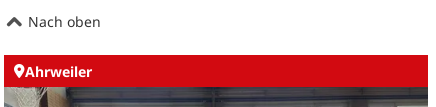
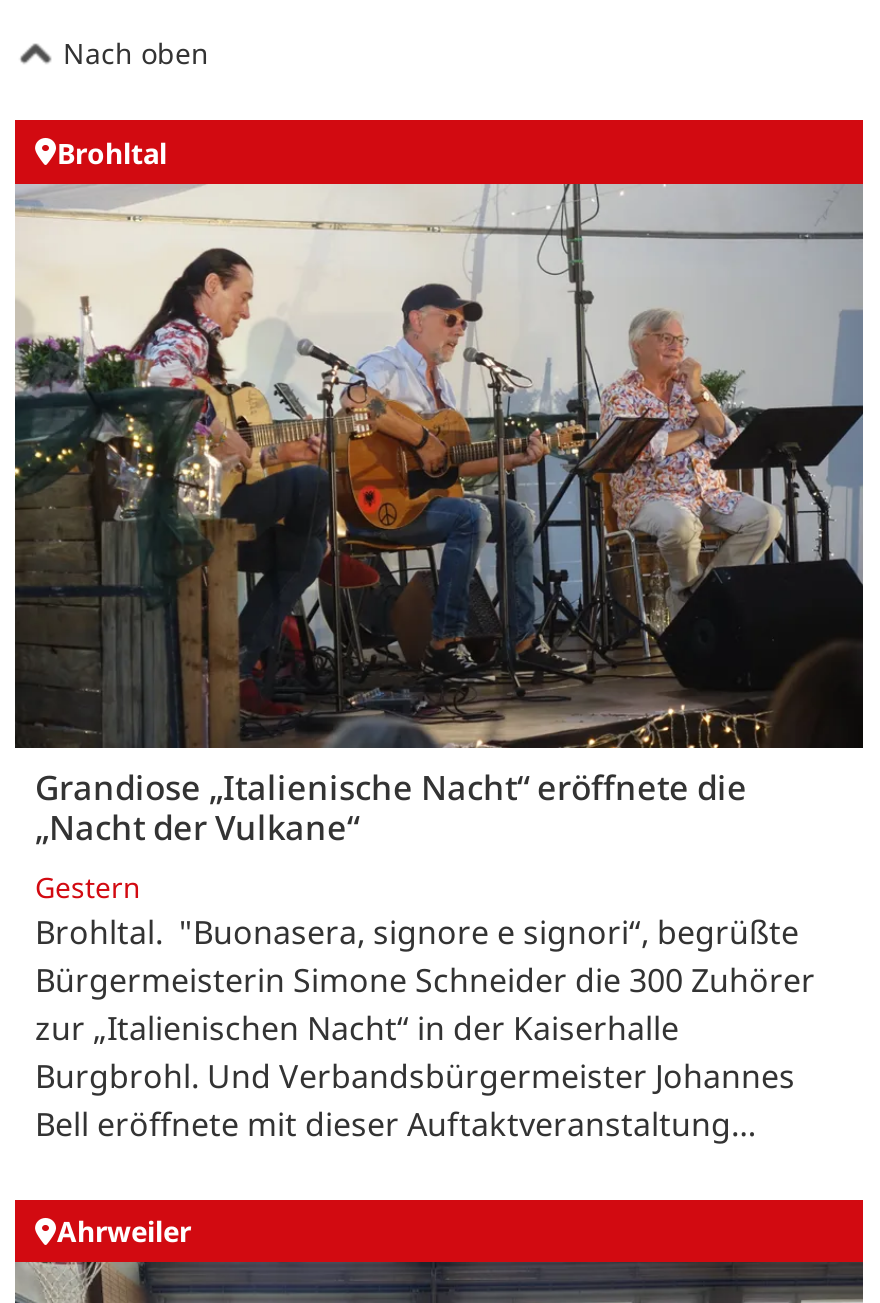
none -> [13,182,863,1145] [image] | Grandiose „Italienische Nacht“ eröffnete die | „Nacht der Vulkane“ | Gestern | Brohltal. "Buonasera, signore e signori“, begrüßte | Bürgermeisterin Simone Schneider die 300 Zuhörer | zur „Italienischen Nacht“ in der Kaiserhalle | Burgbrohl. Und Verbandsbürgermeister Johannes | Bell eröffnete mit dieser Auftaktveranstaltung…
none -> [57,134,167,172] Brohltal

